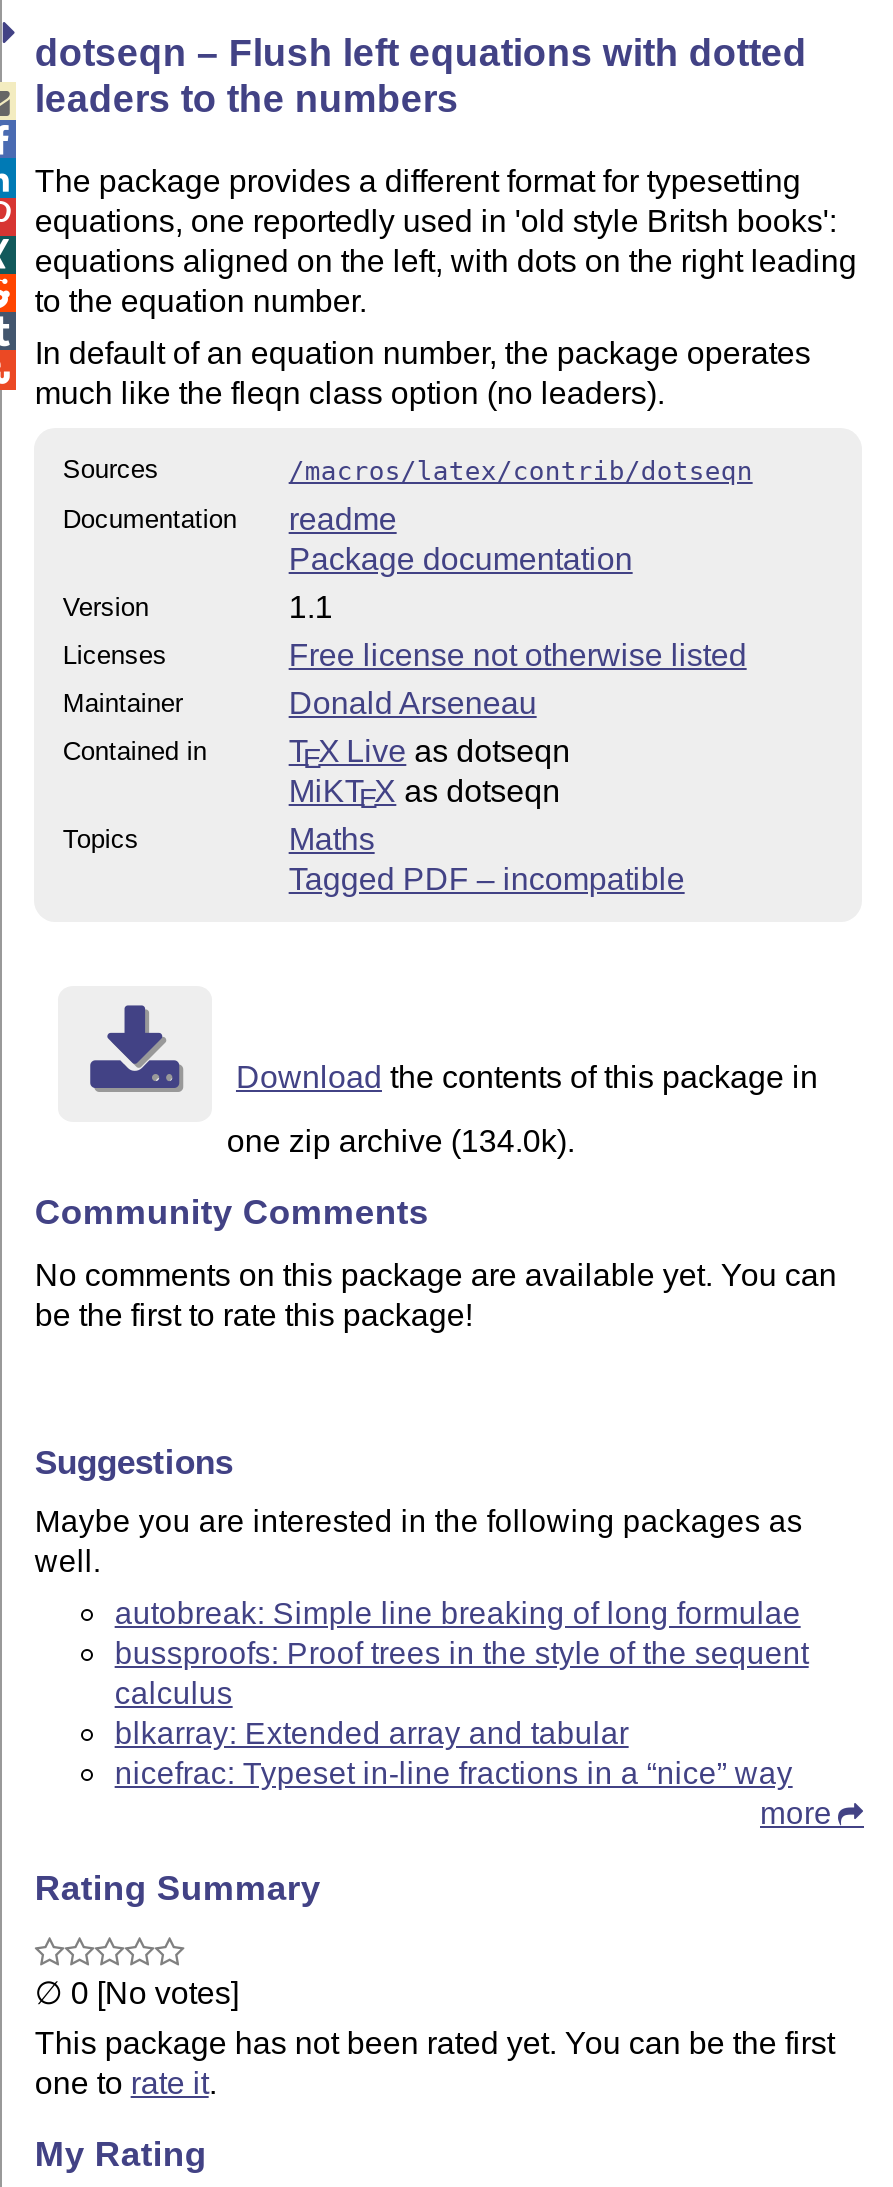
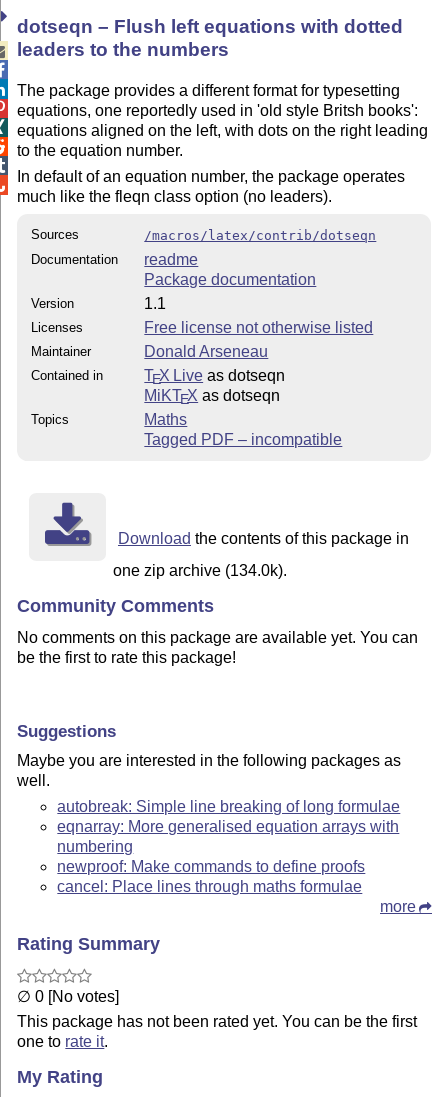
[115,1637,809,1791] bussproofs: Proof trees in the style of the sequent | calculus | blkarray: Extended array and tabular | nicefrac: Typeset in-line fractions in a “nice” way -> [57,818,399,895] eqnarray: More generalised equation arrays with | numbering | newproof: Make commands to define proofs | cancel: Place lines through maths formulae

